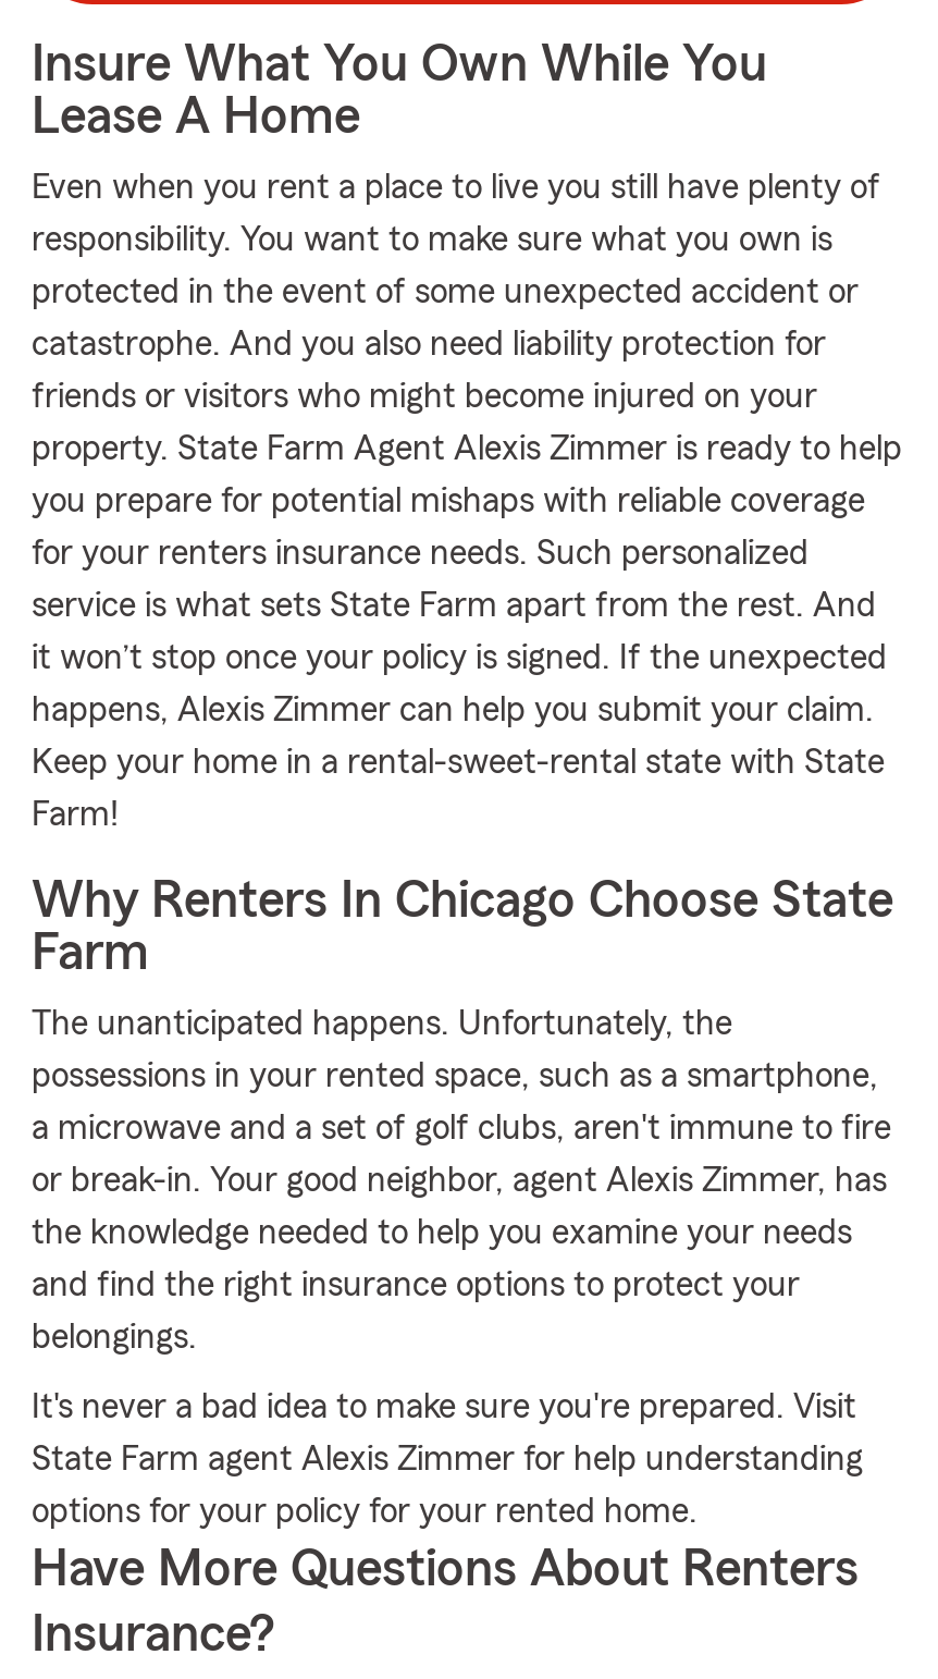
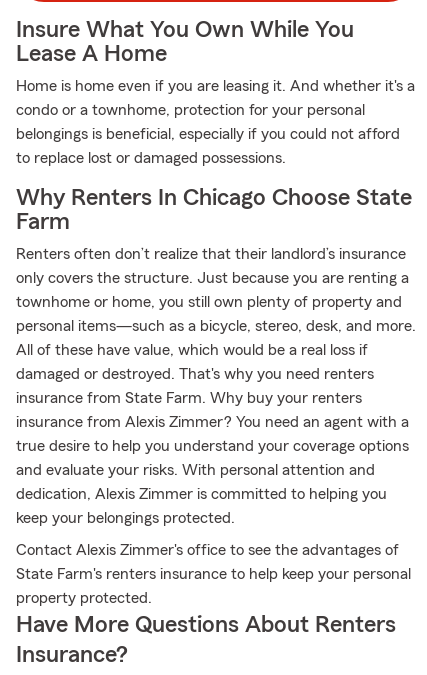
[32,170,902,832] Even when you rent a place to live you still have plenty of | responsibility. You want to make sure what you own is | protected in the event of some unexpected accident or | catastrophe. And you also need liability protection for | friends or visitors who might become injured on your | property. State Farm Agent Alexis Zimmer is ready to help | you prepare for potential mishaps with reliable coverage | for your renters insurance needs. Such personalized | service is what sets State Farm apart from the rest. And | it won’t stop once your policy is signed. If the unexpected | happens, Alexis Zimmer can help you submit your claim. | Keep your home in a rental-sweet-rental state with State | Farm! -> [16,78,415,166] Home is home even if you are leasing it. And whether it's a | condo or a townhome, protection for your personal | belongings is beneficial, especially if you could not afford | to replace lost or damaged possessions.
moved [32,875,893,980] -> [16,186,412,234]: Why Renters In Chicago Choose State | Farm
[32,1006,891,1529] The unanticipated happens. Unfortunately, the | possessions in your rented space, such as a smartphone, | a microwave and a set of golf clubs, aren't immune to fire | or break-in. Your good neighbor, agent Alexis Zimmer, has | the knowledge needed to help you examine your needs | and find the right insurance options to protect your | belongings. | It's never a bad idea to make sure you're prepared. Visit | State Farm agent Alexis Zimmer for help understanding | options for your policy for your rented home. -> [16,246,416,606] Renters often don’t realize that their landlord’s insurance | only covers the structure. Just because you are renting a | townhome or home, you still own plenty of property and | personal items—such as a bicycle, stereo, desk, and more. | All of these have value, which would be a real loss if | damaged or destroyed. That's why you need renters | insurance from State Farm. Why buy your renters | insurance from Alexis Zimmer? You need an agent with a | true desire to help you understand your coverage options | and evaluate your risks. With personal attention and | dedication, Alexis Zimmer is committed to helping you | keep your belongings protected. | Contact Alexis Zimmer's office to see the advantages of | State Farm's renters insurance to help keep your personal | property protected.

